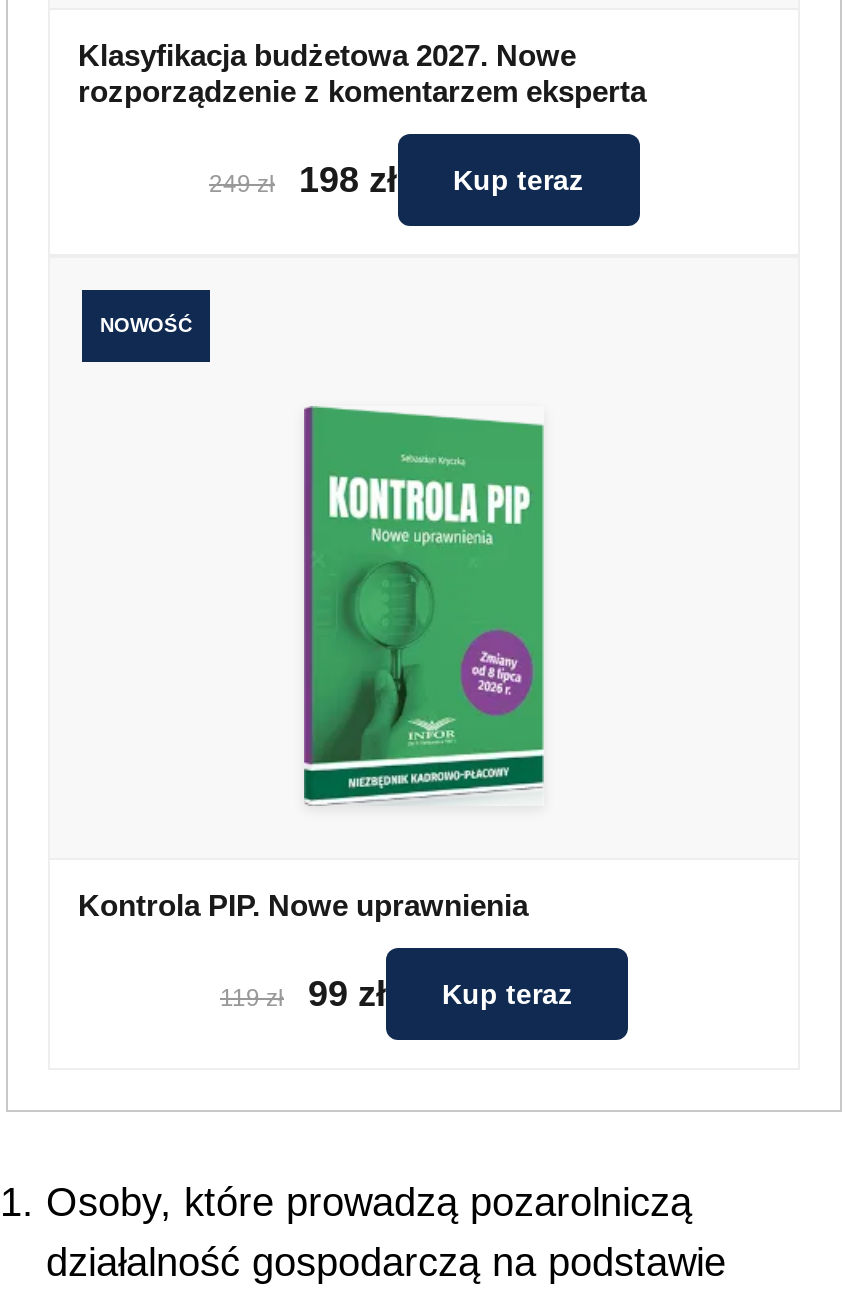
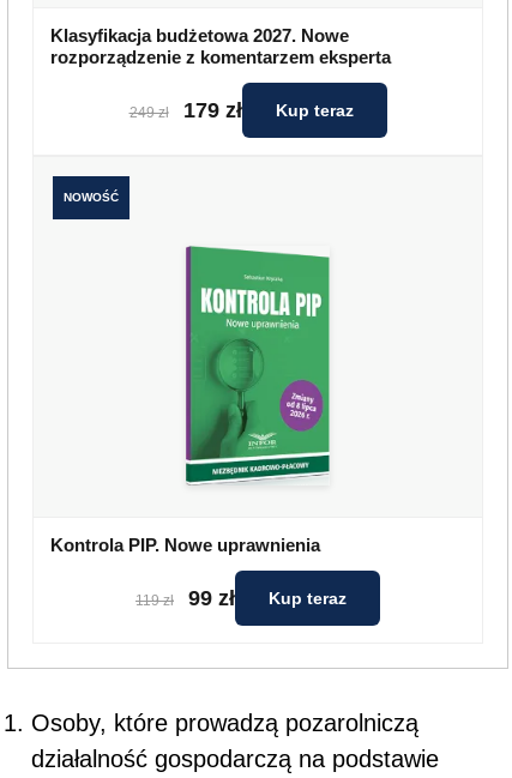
[299,159,397,199] 198 zł -> [183,98,242,122] 179 zł

